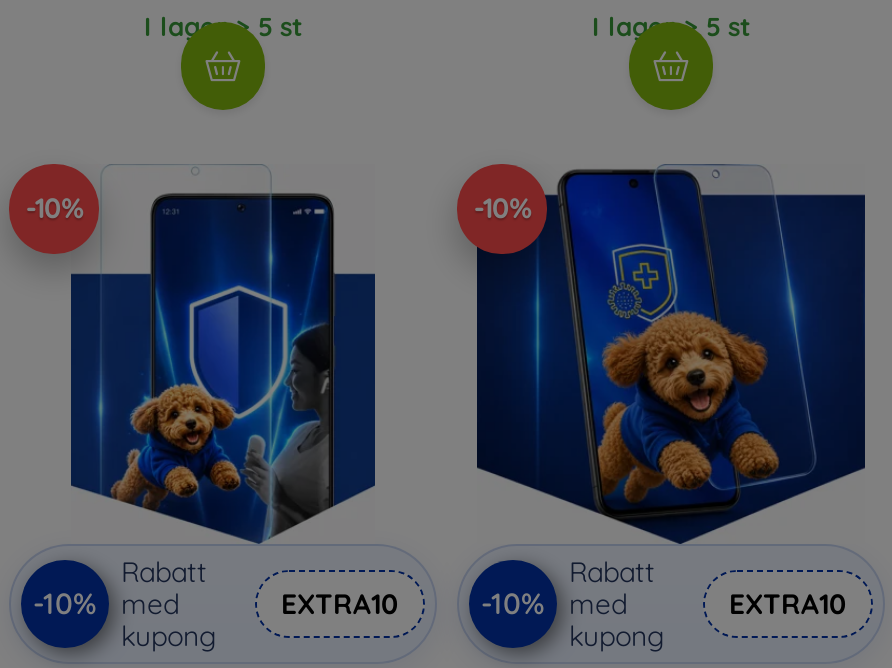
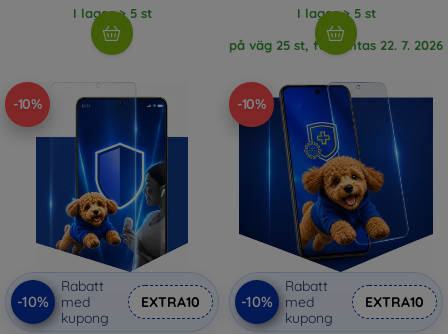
none -> [229,37,443,53] på väg 25 st, förväntas 22. 7. 2026

